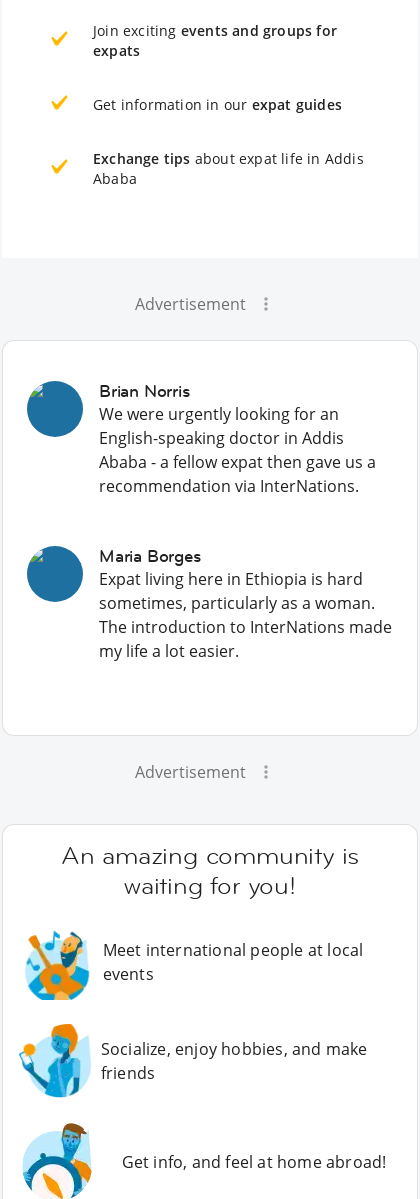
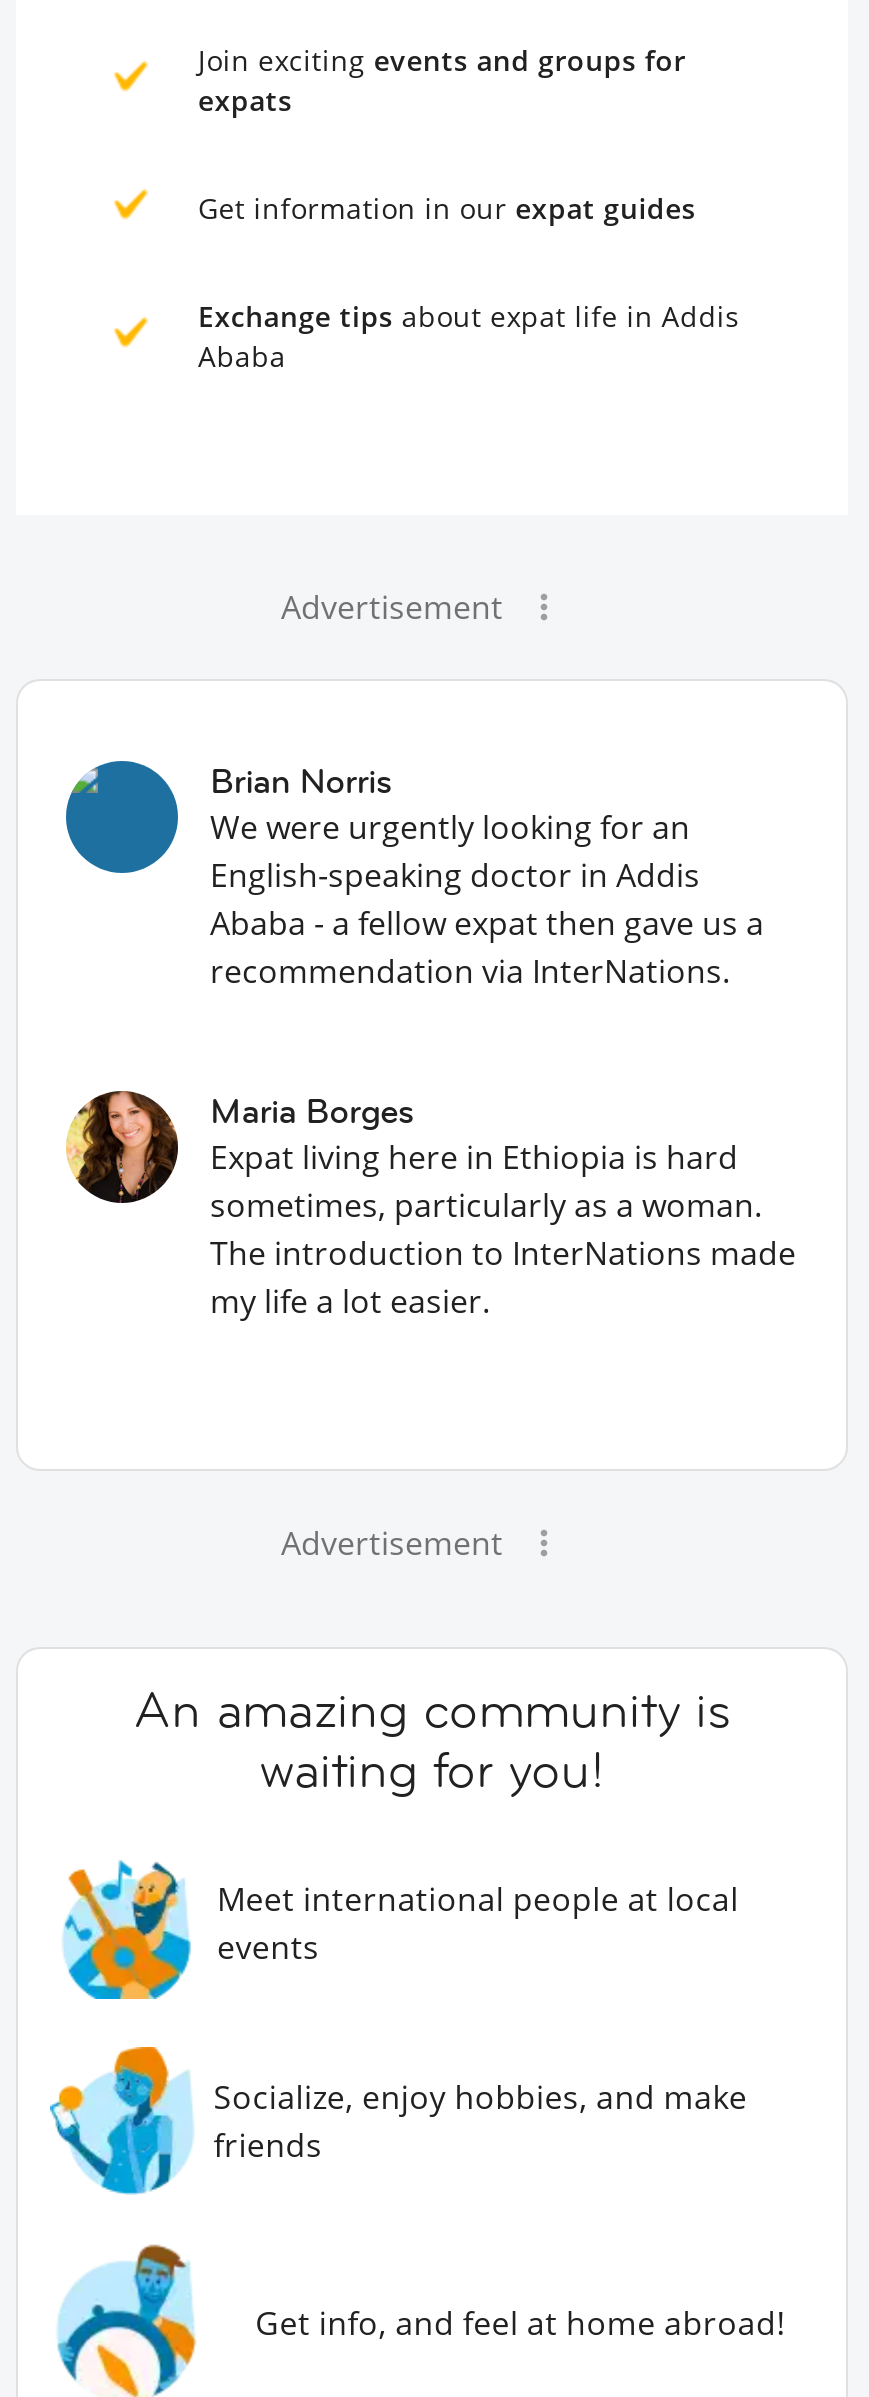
[26,545,84,603] [image] -> [64,1089,180,1205] [image]

